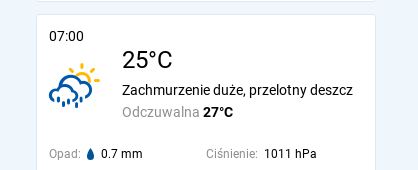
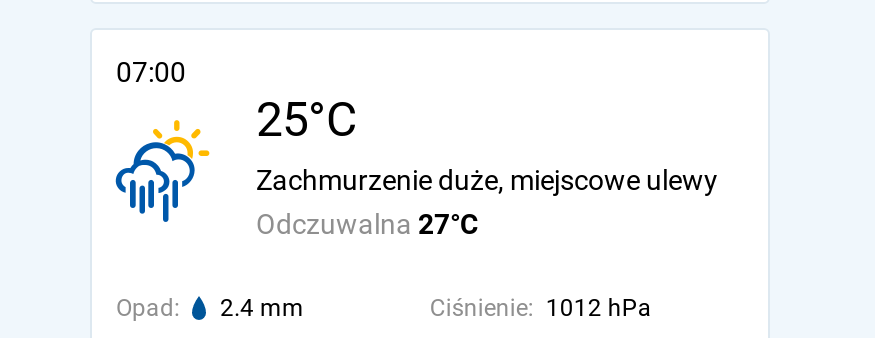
[48,60,353,111] [image] | Zachmurzenie duże, przelotny deszcz -> [114,118,718,224] [image] | Zachmurzenie duże, miejscowe ulewy
[49,147,143,161] Opad: 0.7 mm -> [116,294,304,322] Opad: 2.4 mm
[206,147,317,161] Ciśnienie: 1011 hPa -> [430,294,652,322] Ciśnienie: 1012 hPa

